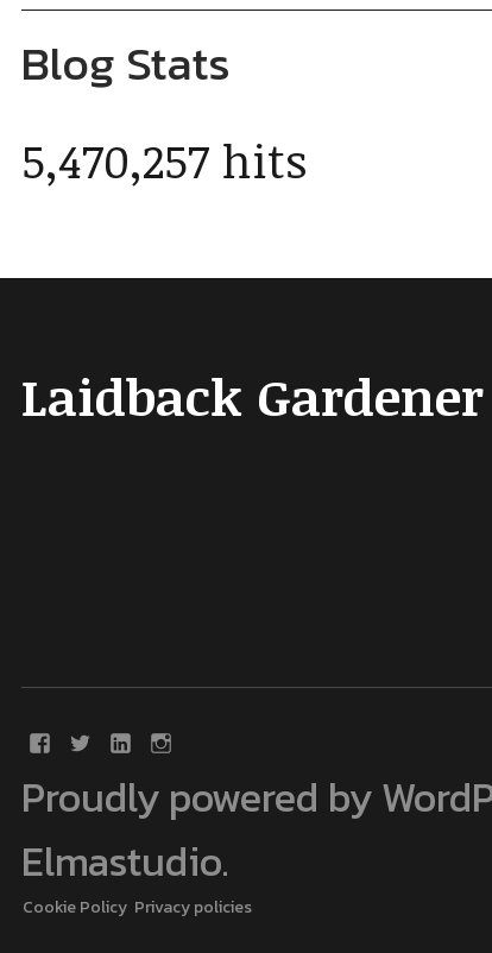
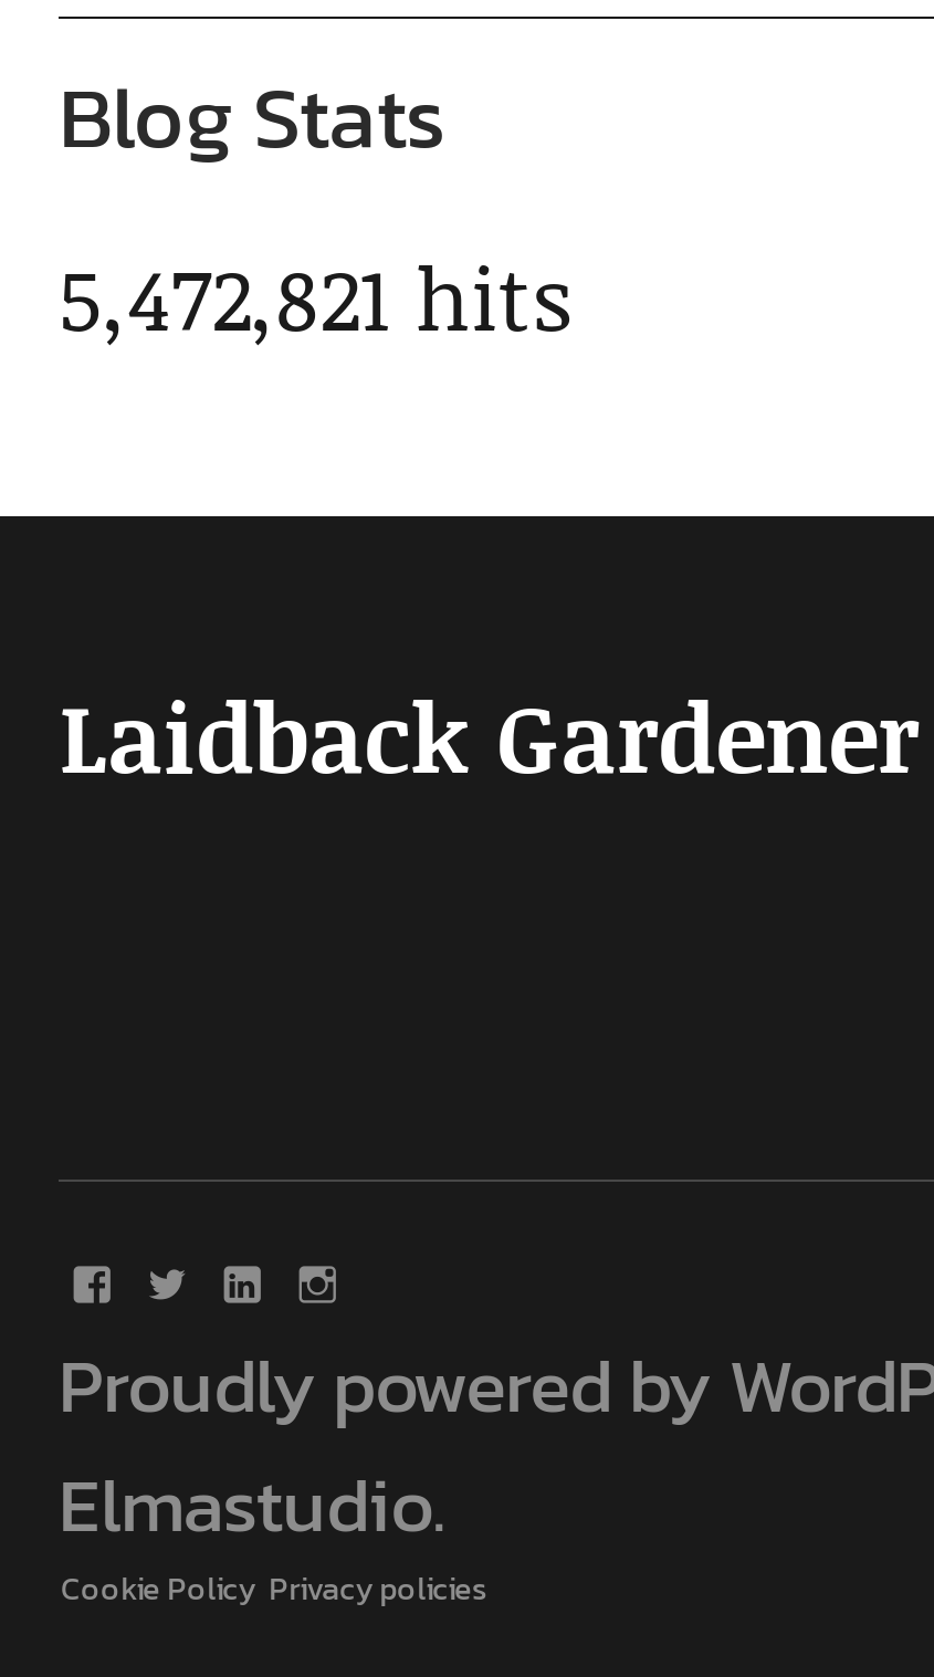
[22,128,308,191] 5,470,257 hits -> [59,238,574,355] 5,472,821 hits

